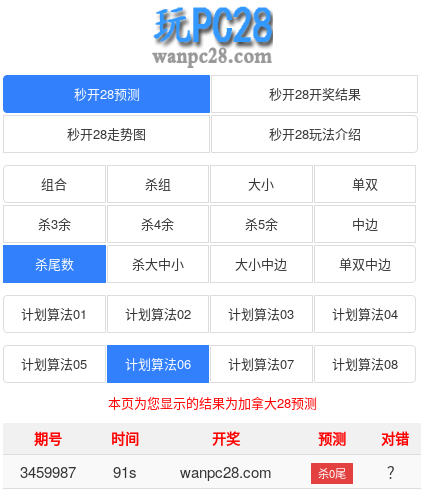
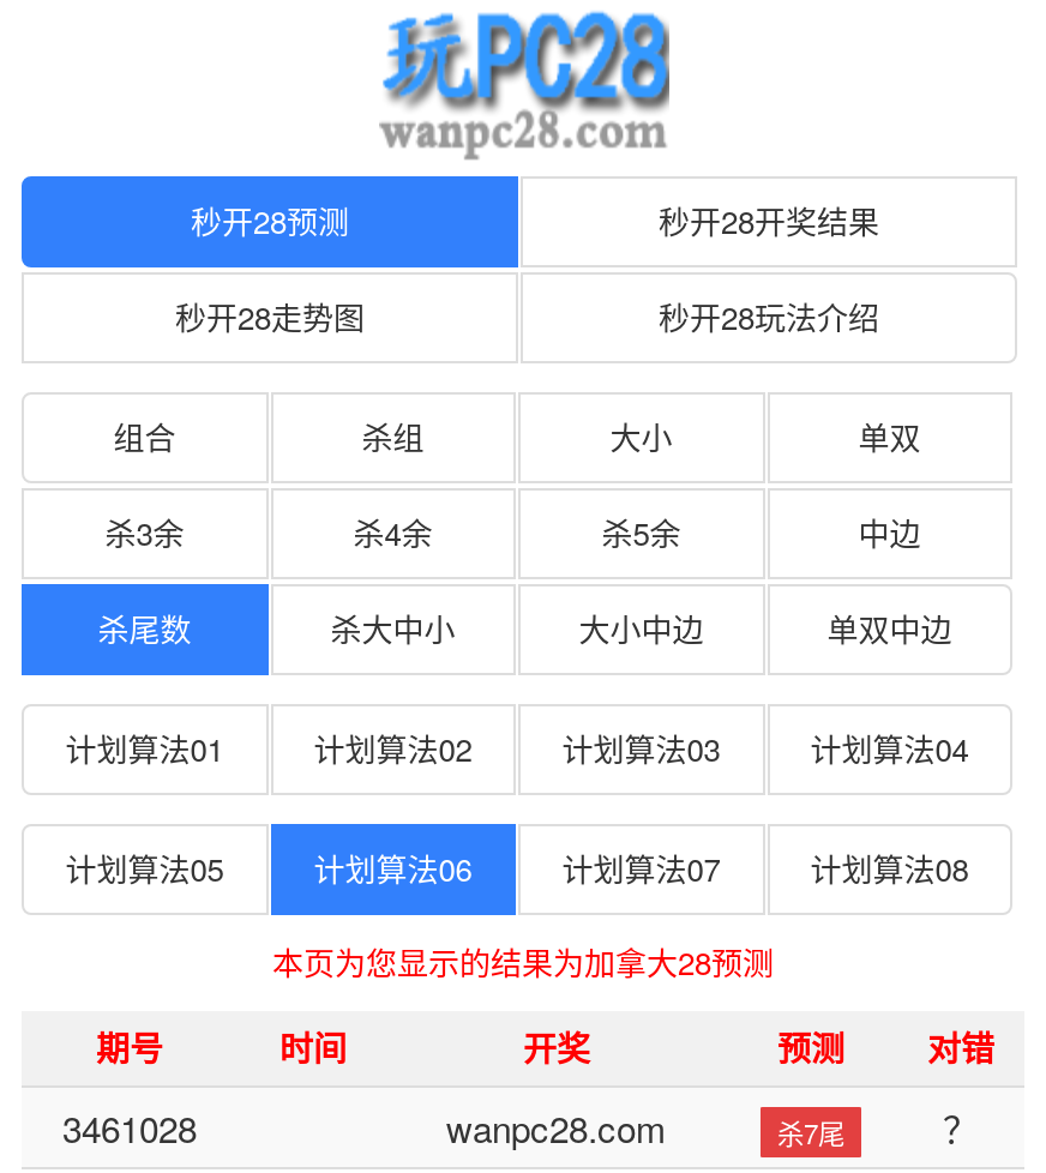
[20,461,136,482] 3459987 | 91s -> [62,1102,197,1153] 3461028
[318,466,346,482] 杀0尾 -> [777,1113,844,1152] 杀7尾

